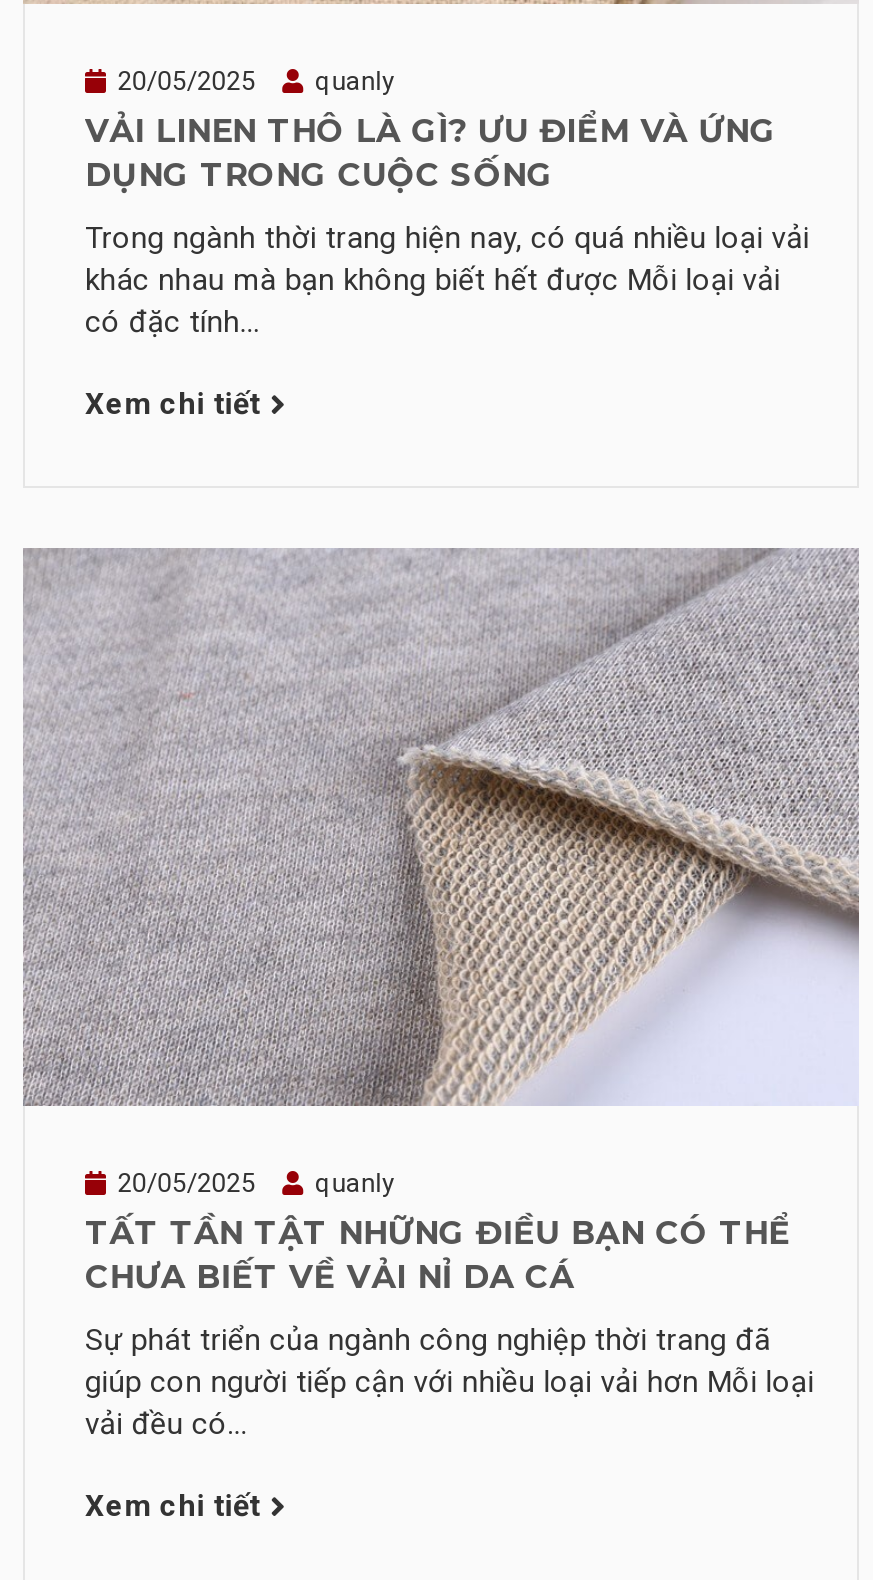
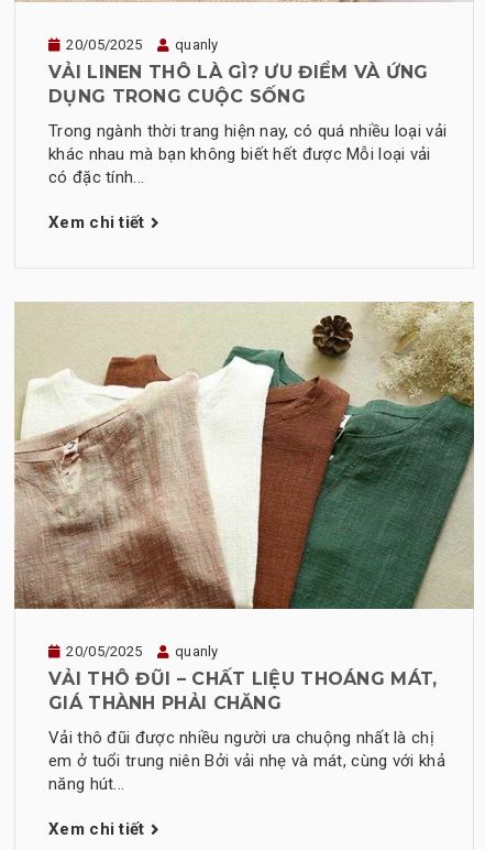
[21,546,859,1108] [image] -> [14,302,475,610] [image]
[85,1213,791,1295] TẤT TẦN TẬT NHỮNG ĐIỀU BẠN CÓ THỂ | CHƯA BIẾT VỀ VẢI NỈ DA CÁ -> [48,668,437,713] VẢI THÔ ĐŨI – CHẤT LIỆU THOÁNG MÁT, | GIÁ THÀNH PHẢI CHĂNG
[85,1321,814,1441] Sự phát triển của ngành công nghiệp thời trang đã | giúp con người tiếp cận với nhiều loại vải hơn Mỗi loại | vải đều có... -> [48,727,445,793] Vải thô đũi được nhiều người ưa chuộng nhất là chị | em ở tuổi trung niên Bởi vải nhẹ và mát, cùng với khả | năng hút...

